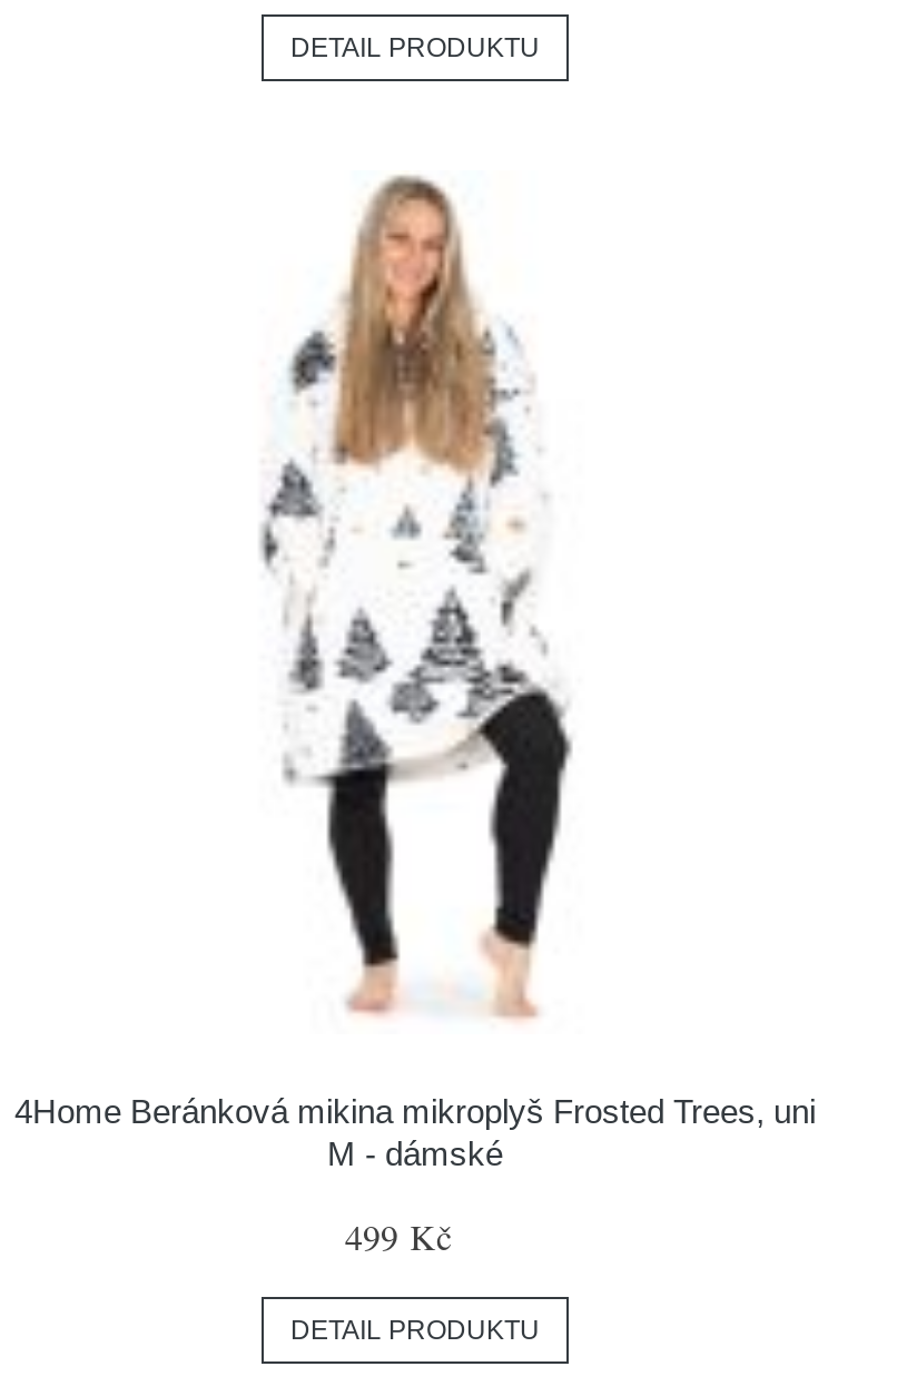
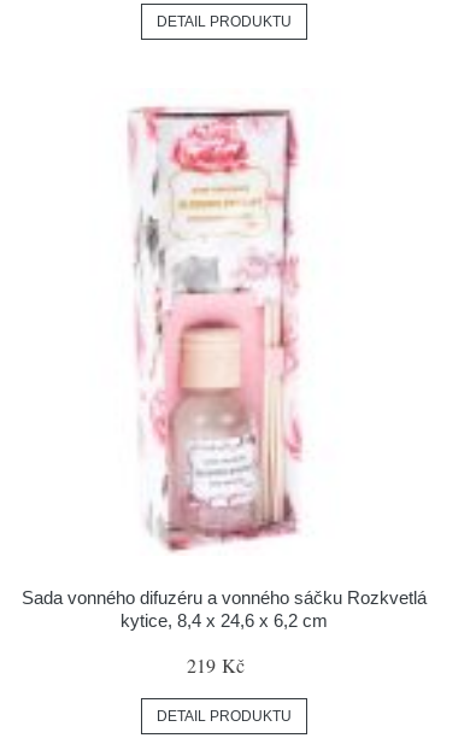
[14,175,816,1172] [image] | 4Home Beránková mikina mikroplyš Frosted Trees, uni | M - dámské -> [22,90,427,631] [image] | Sada vonného difuzéru a vonného sáčku Rozkvetlá | kytice, 8,4 x 24,6 x 6,2 cm
[345,1212,452,1259] 499 Kč -> [186,652,244,678] 219 Kč

